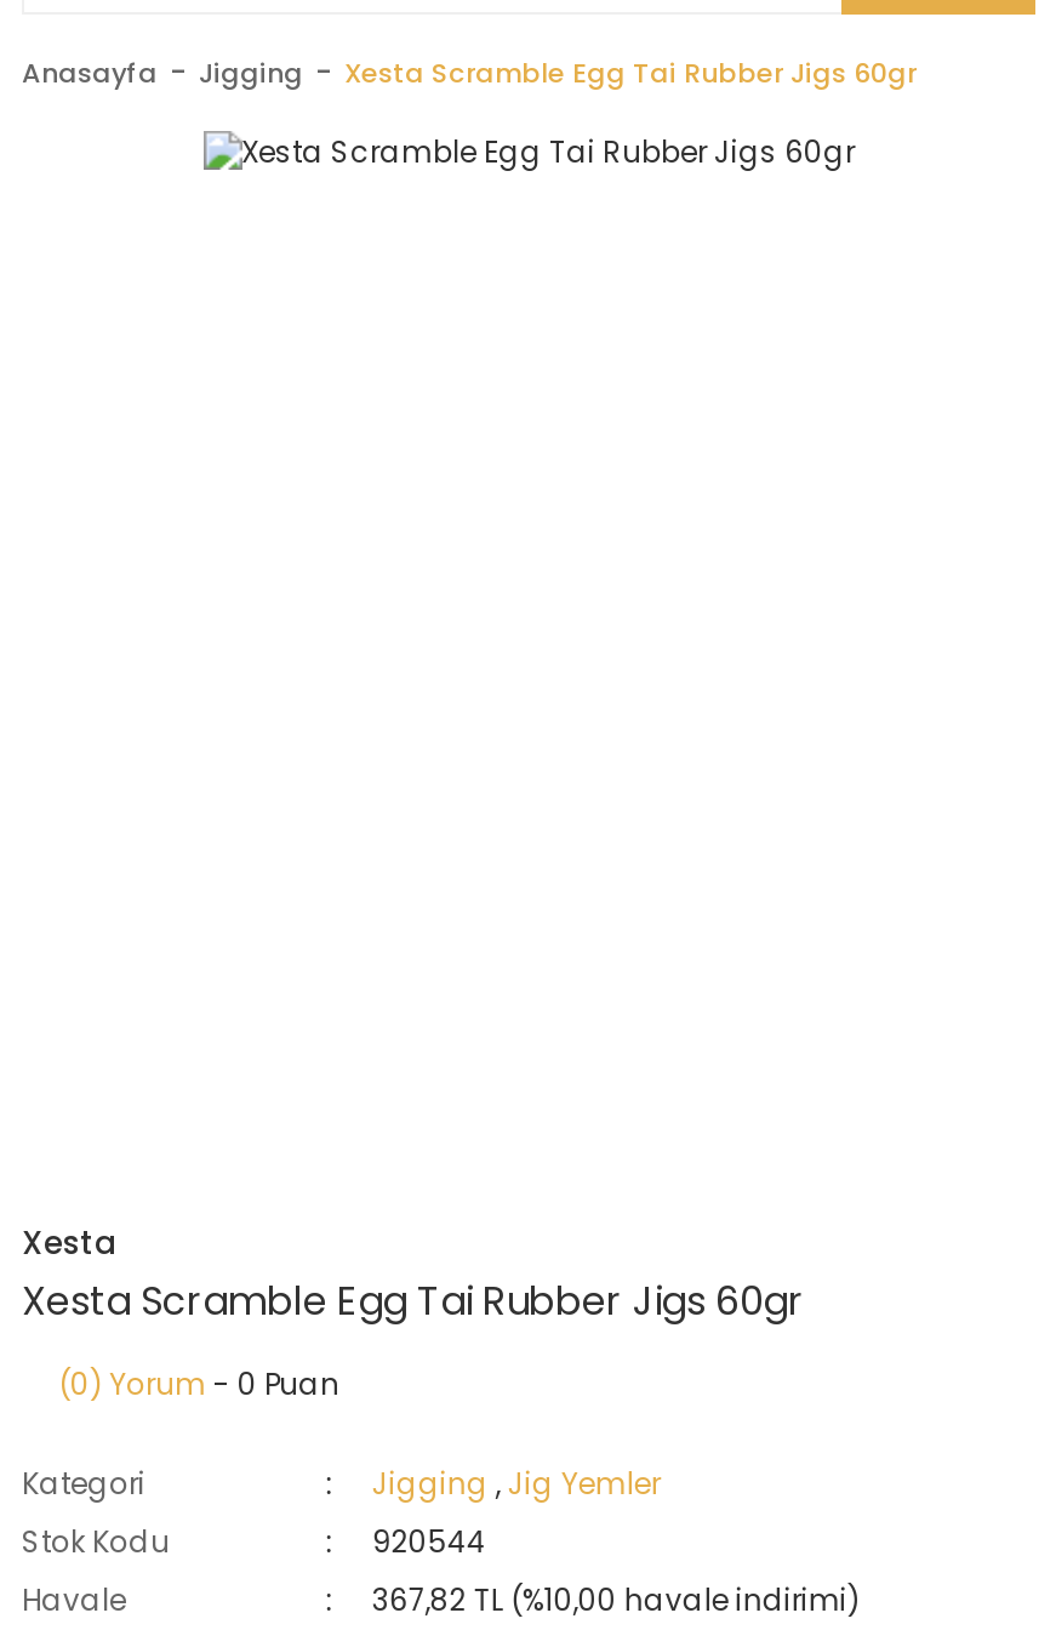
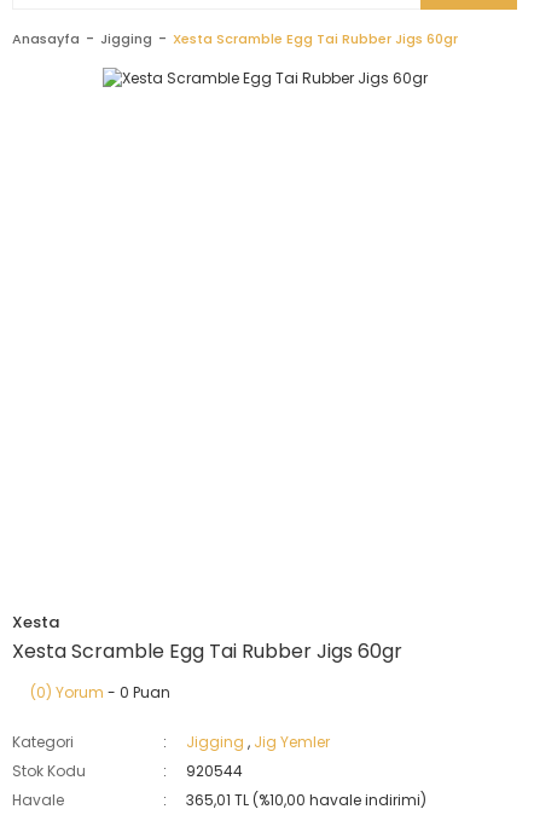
[372,1579,859,1620] 367,82 TL (%10,00 havale indirimi) -> [187,790,427,810] 365,01 TL (%10,00 havale indirimi)

